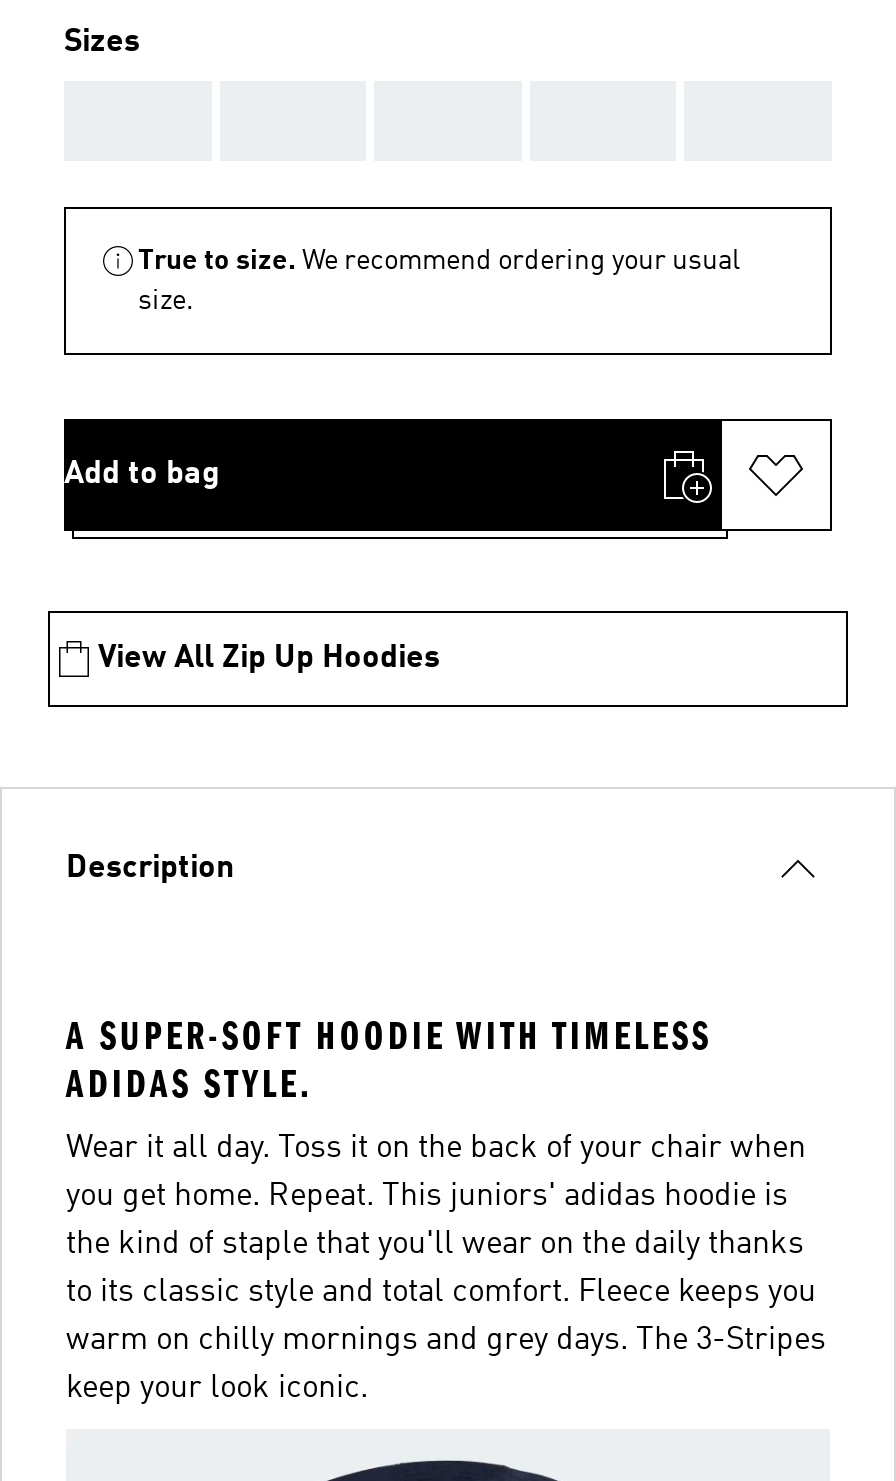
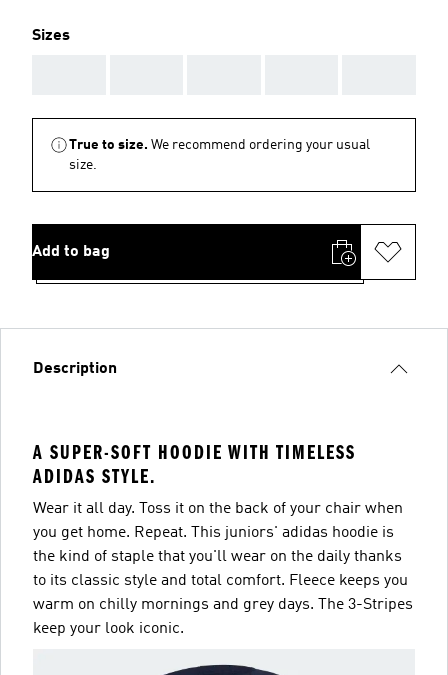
[98,643,440,675] View All Zip Up Hoodies -> none

